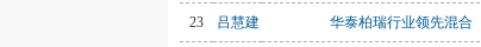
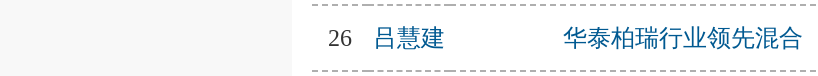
[189,14,204,31] 23 -> [328,24,352,52] 26

